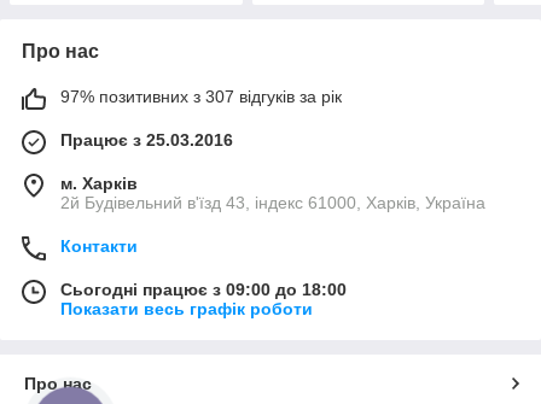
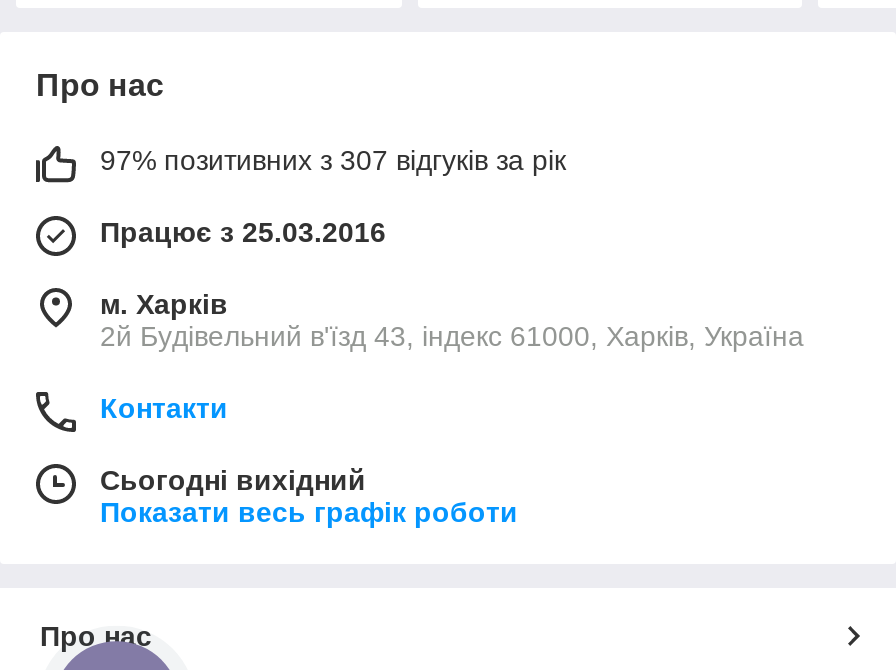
[60,280,347,299] Сьогодні працює з 09:00 до 18:00 -> [100,464,366,496] Сьогодні вихідний

